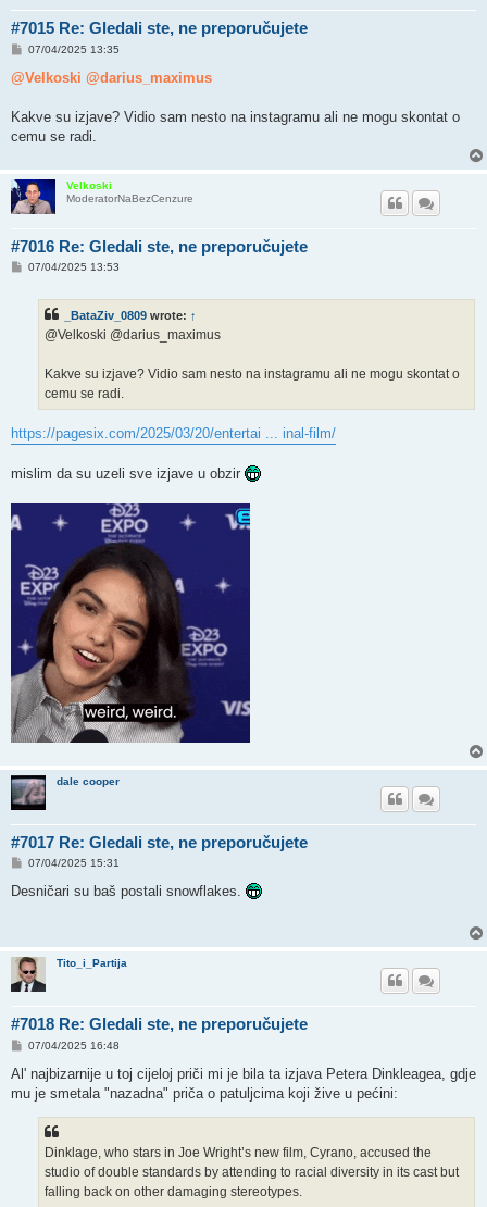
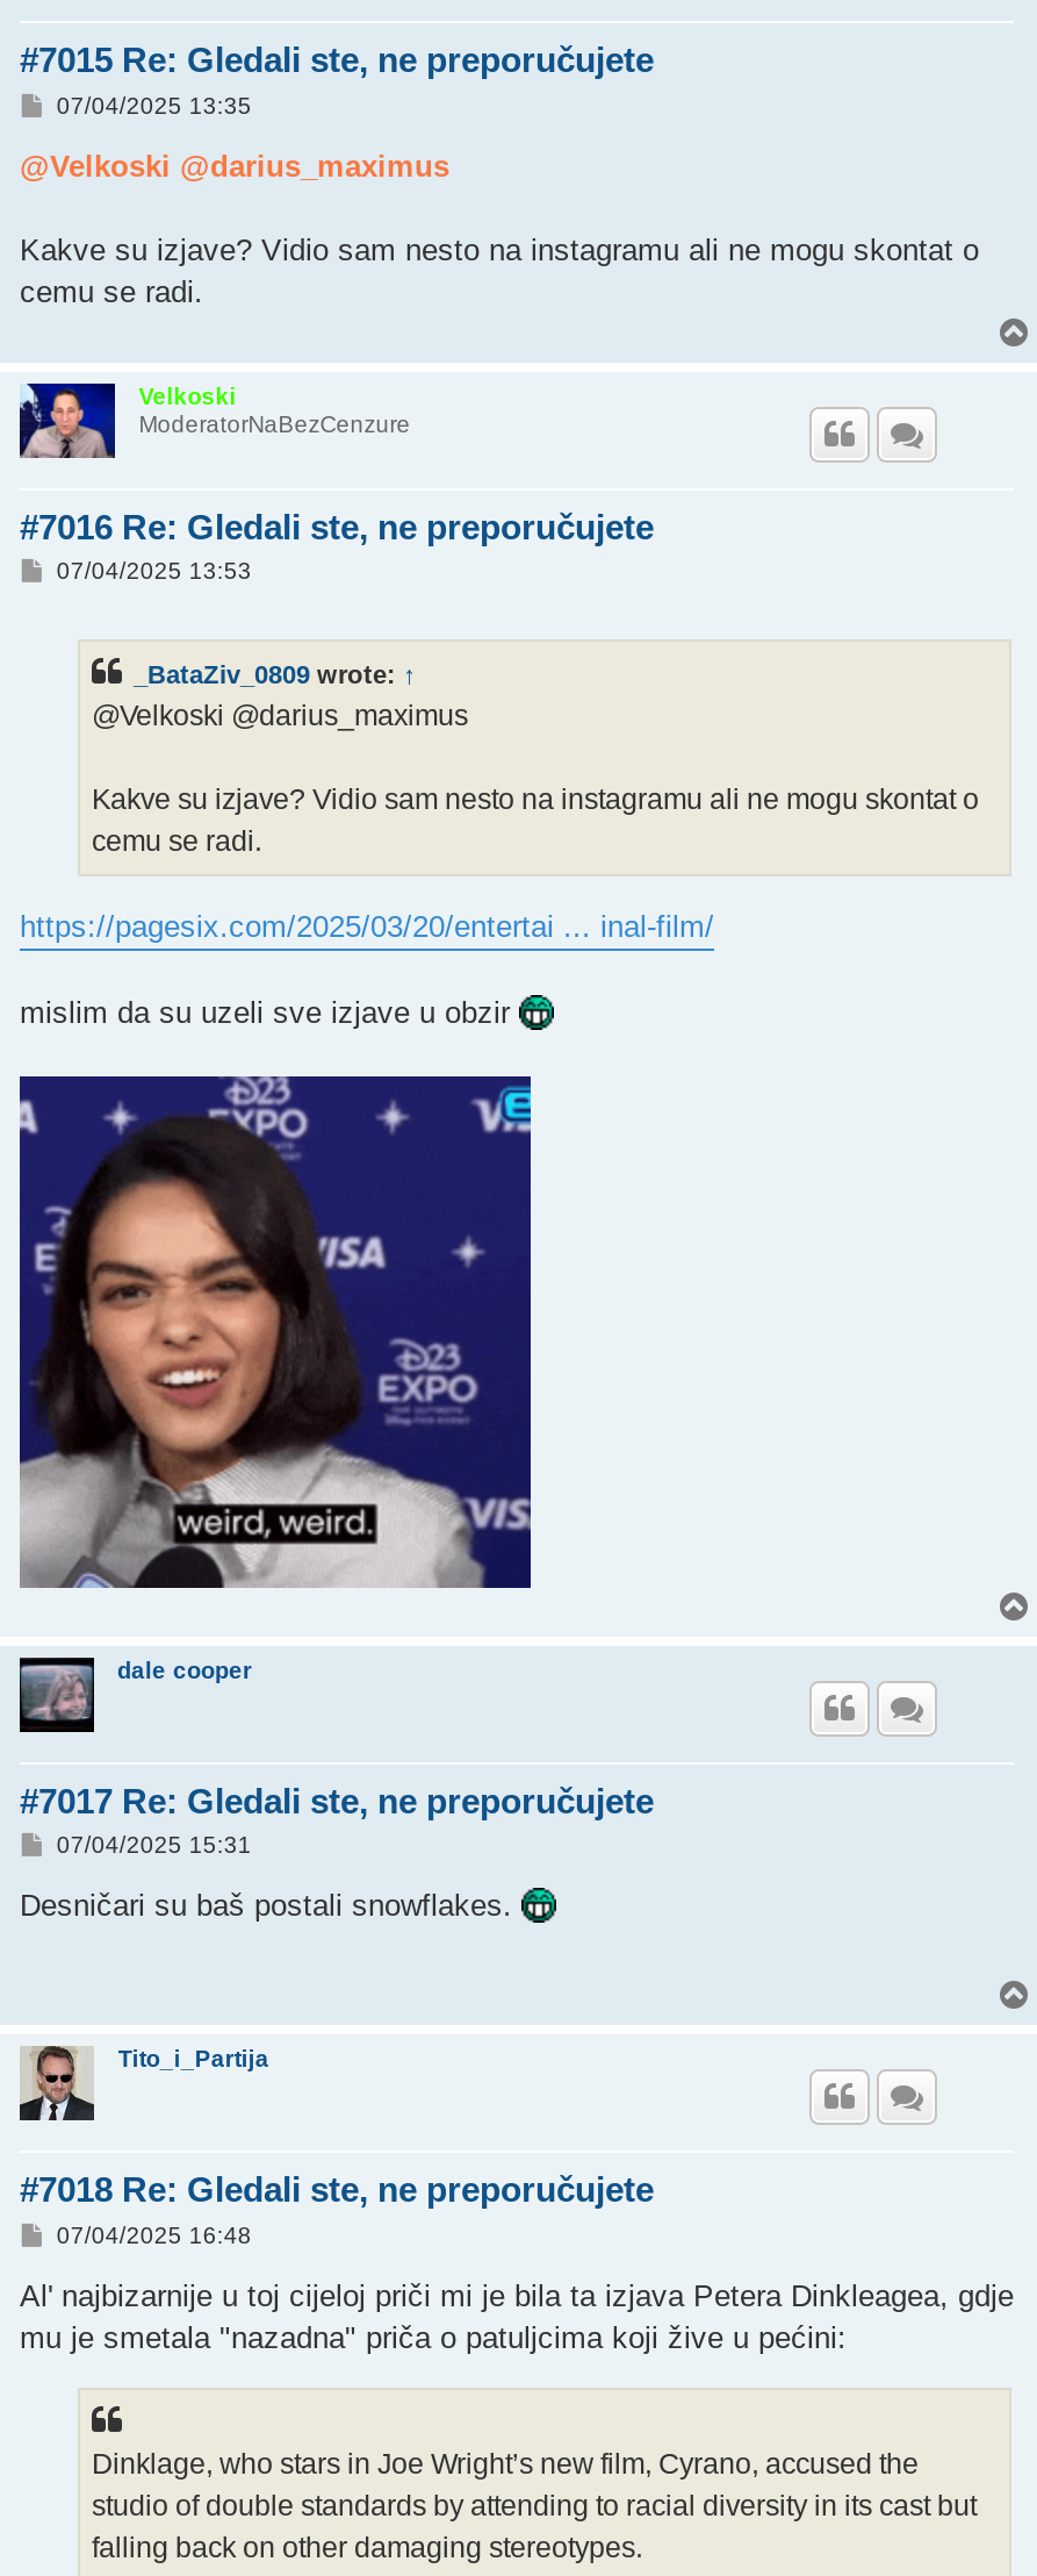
[11,506,247,744] [image] -> [20,1079,528,1588] [image]

